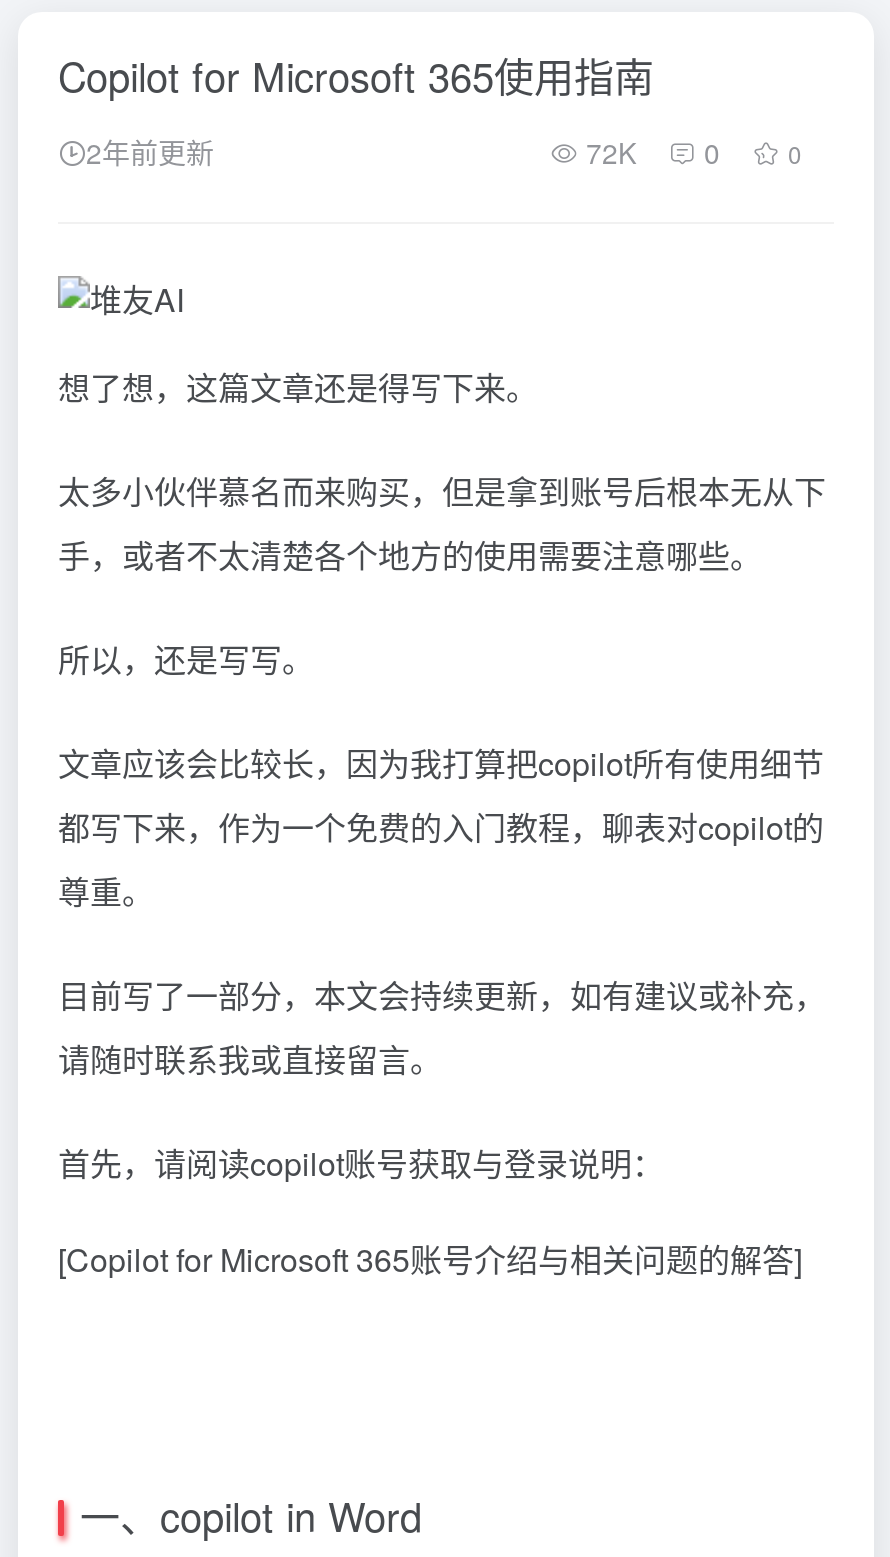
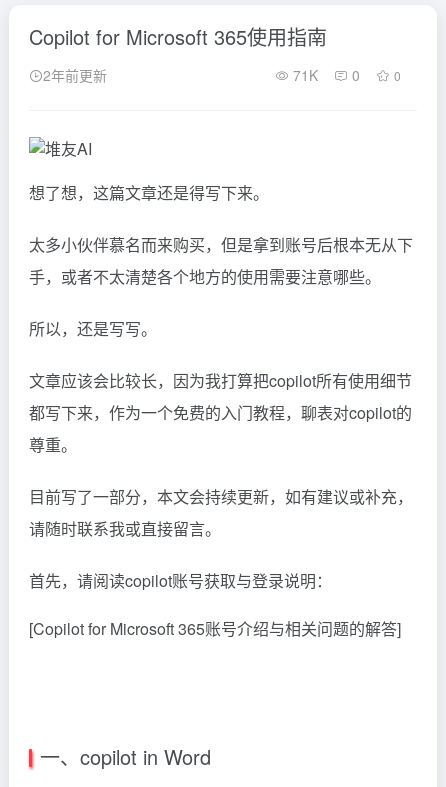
[578,132,802,172] 72K 0 0 -> [289,65,401,85] 71K 0 0

